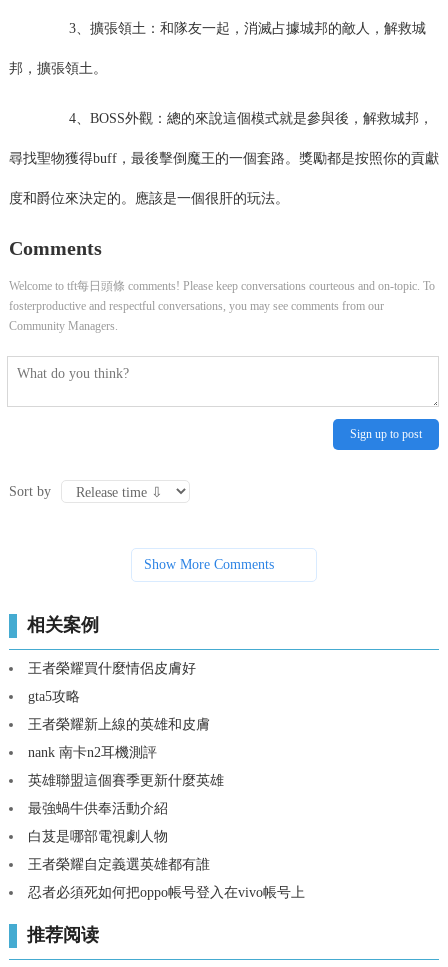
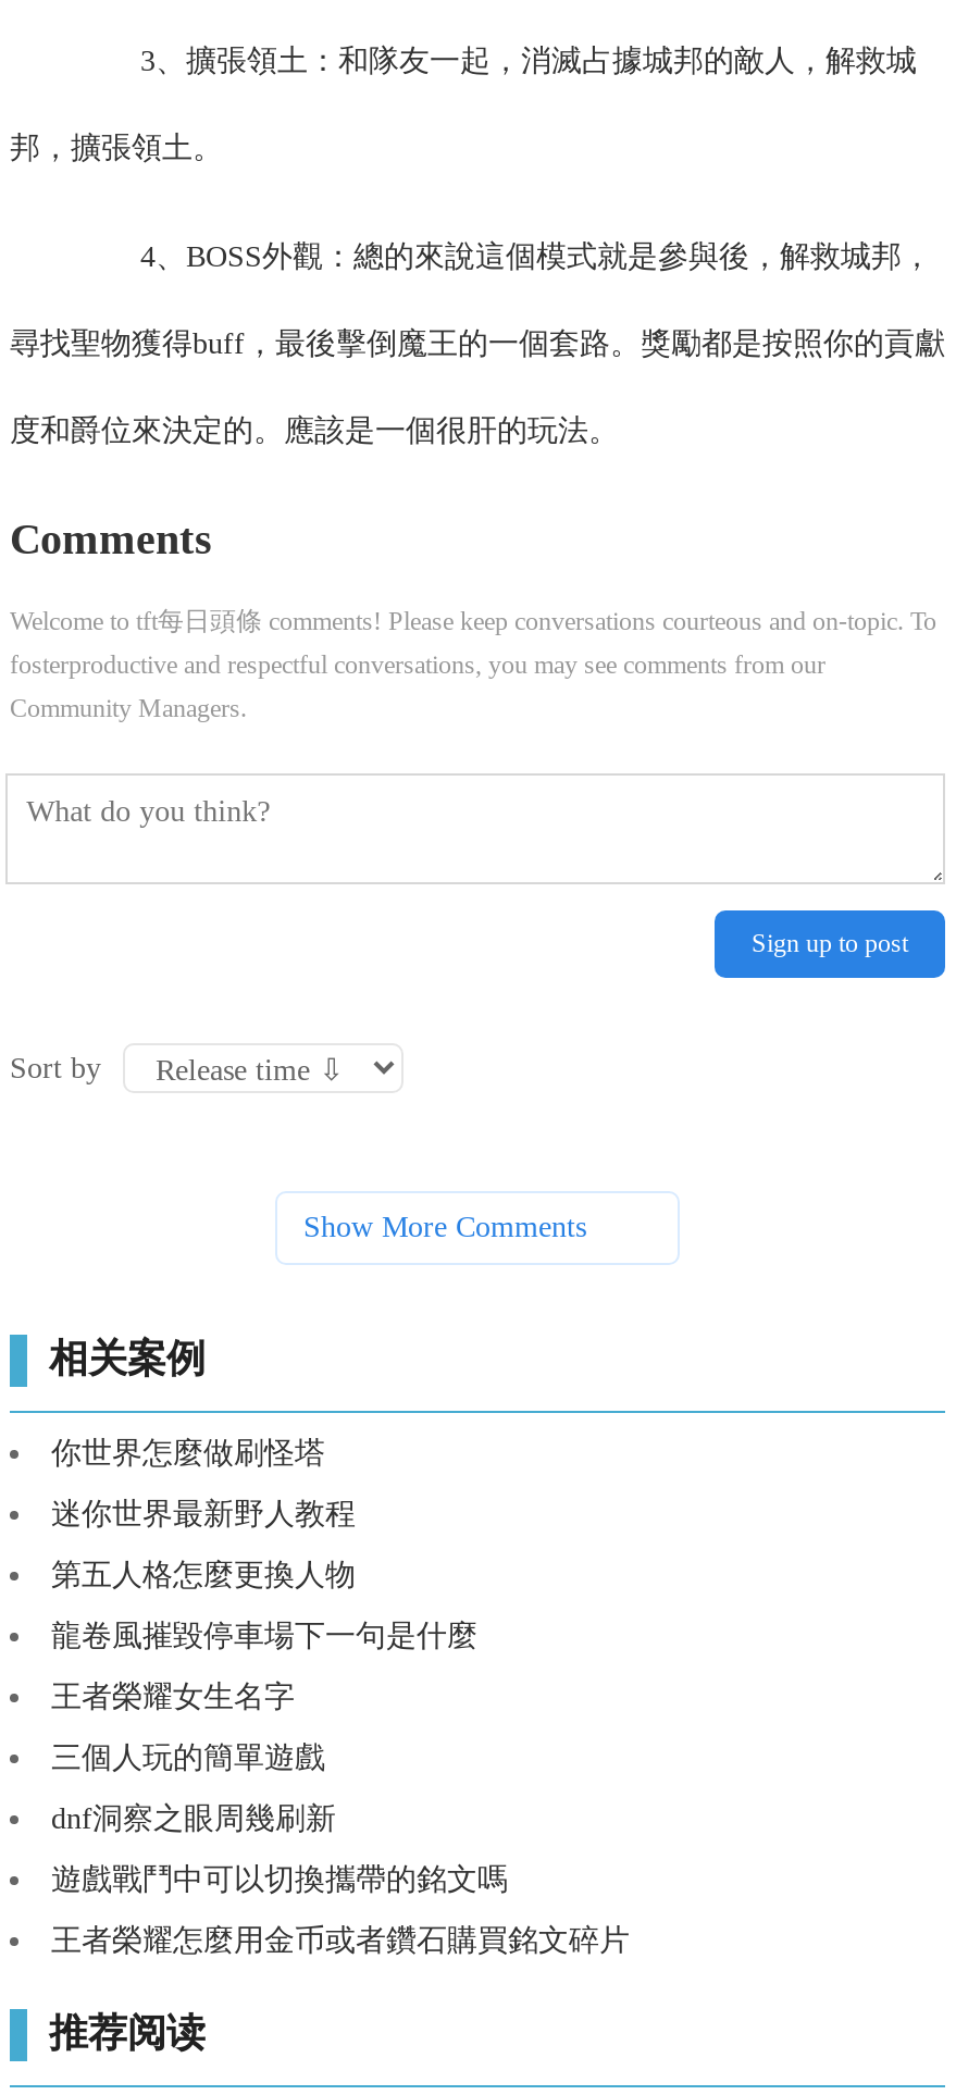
[28,661,196,676] 王者榮耀買什麼情侶皮膚好 -> [51,1437,325,1470] 你世界怎麼做刷怪塔
[28,689,80,704] gta5攻略 -> [51,1498,356,1531] 迷你世界最新野人教程
[28,717,210,732] 王者榮耀新上線的英雄和皮膚 -> [51,1559,356,1592] 第五人格怎麼更換人物
[28,745,157,760] nank 南卡n2耳機測評 -> [51,1620,477,1653] 龍卷風摧毀停車場下一句是什麼
[28,773,224,788] 英雄聯盟這個賽季更新什麼英雄 -> [51,1681,295,1714] 王者榮耀女生名字
[28,801,168,816] 最強蝸牛供奉活動介紹 -> [51,1742,325,1775] 三個人玩的簡單遊戲
[28,829,168,844] 白芨是哪部電視劇人物 -> [51,1803,336,1835] dnf洞察之眼周幾刷新
[28,857,210,872] 王者榮耀自定義選英雄都有誰 -> [51,1864,508,1896] 遊戲戰鬥中可以切換攜帶的銘文嗎
[28,885,305,900] 忍者必須死如何把oppo帳号登入在vivo帳号上 -> [51,1925,630,1957] 王者榮耀怎麼用金币或者鑽石購買銘文碎片

